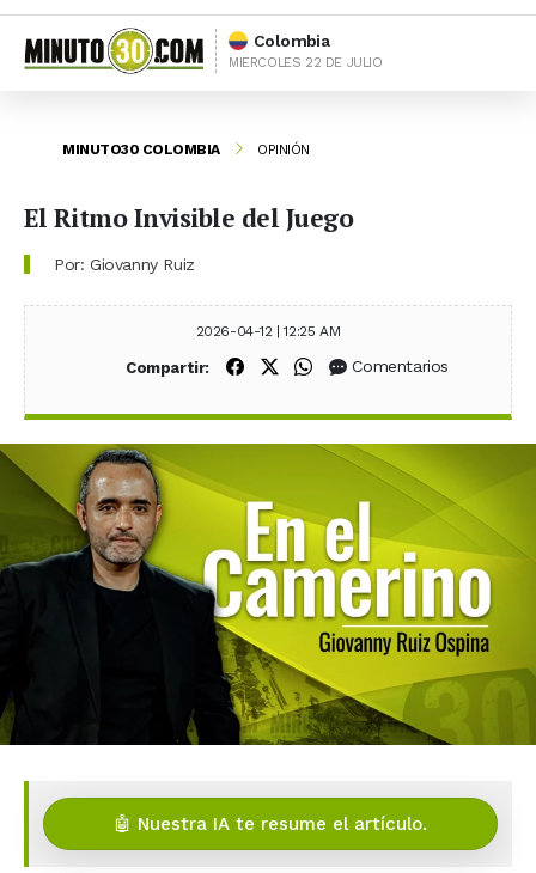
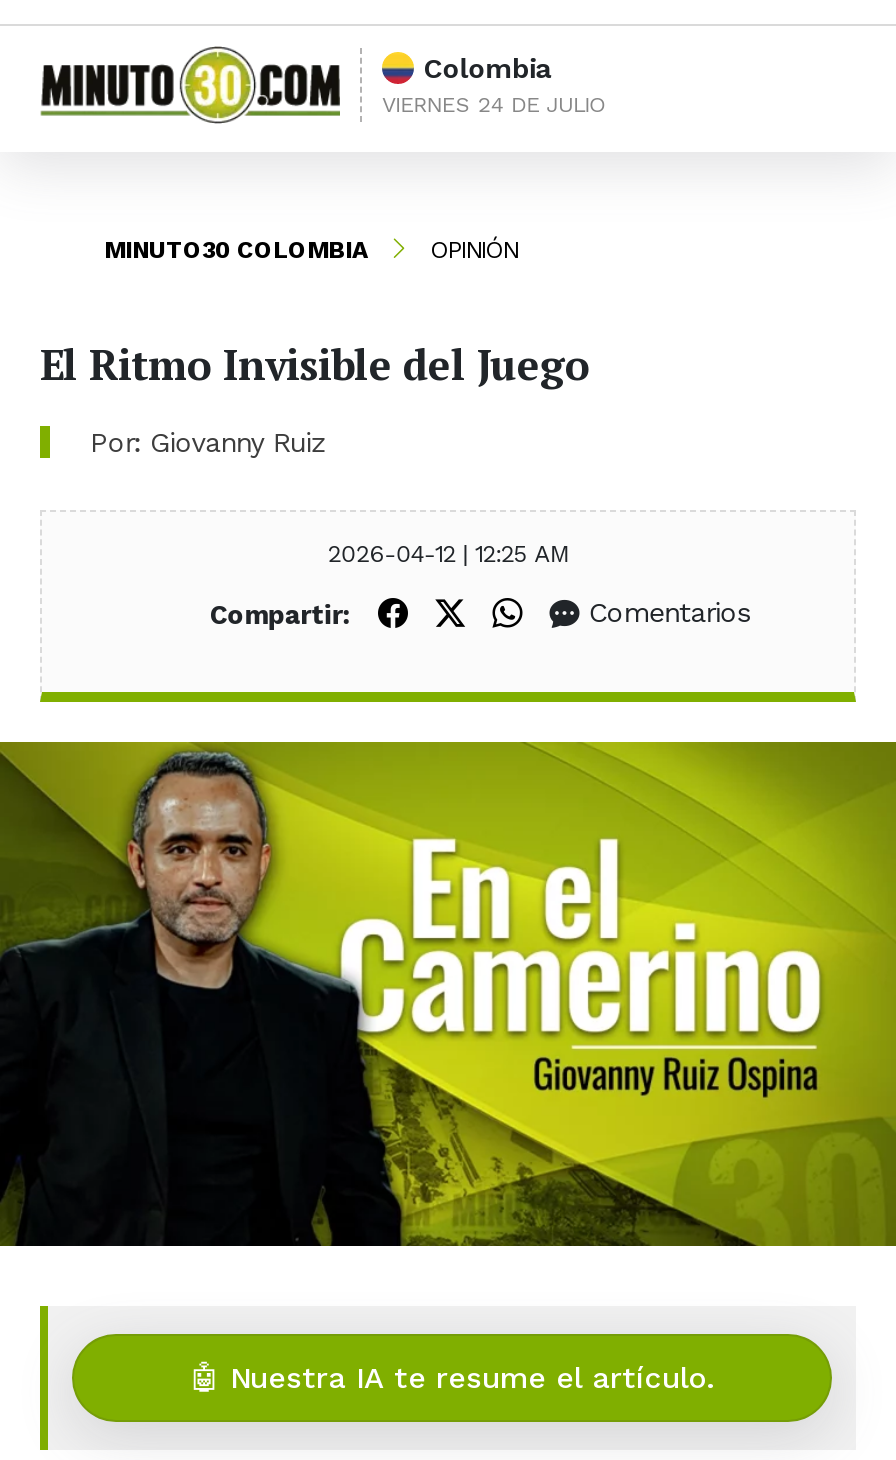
[229,55,382,70] MIERCOLES 22 DE JULIO -> [382,92,607,118] VIERNES 24 DE JULIO

